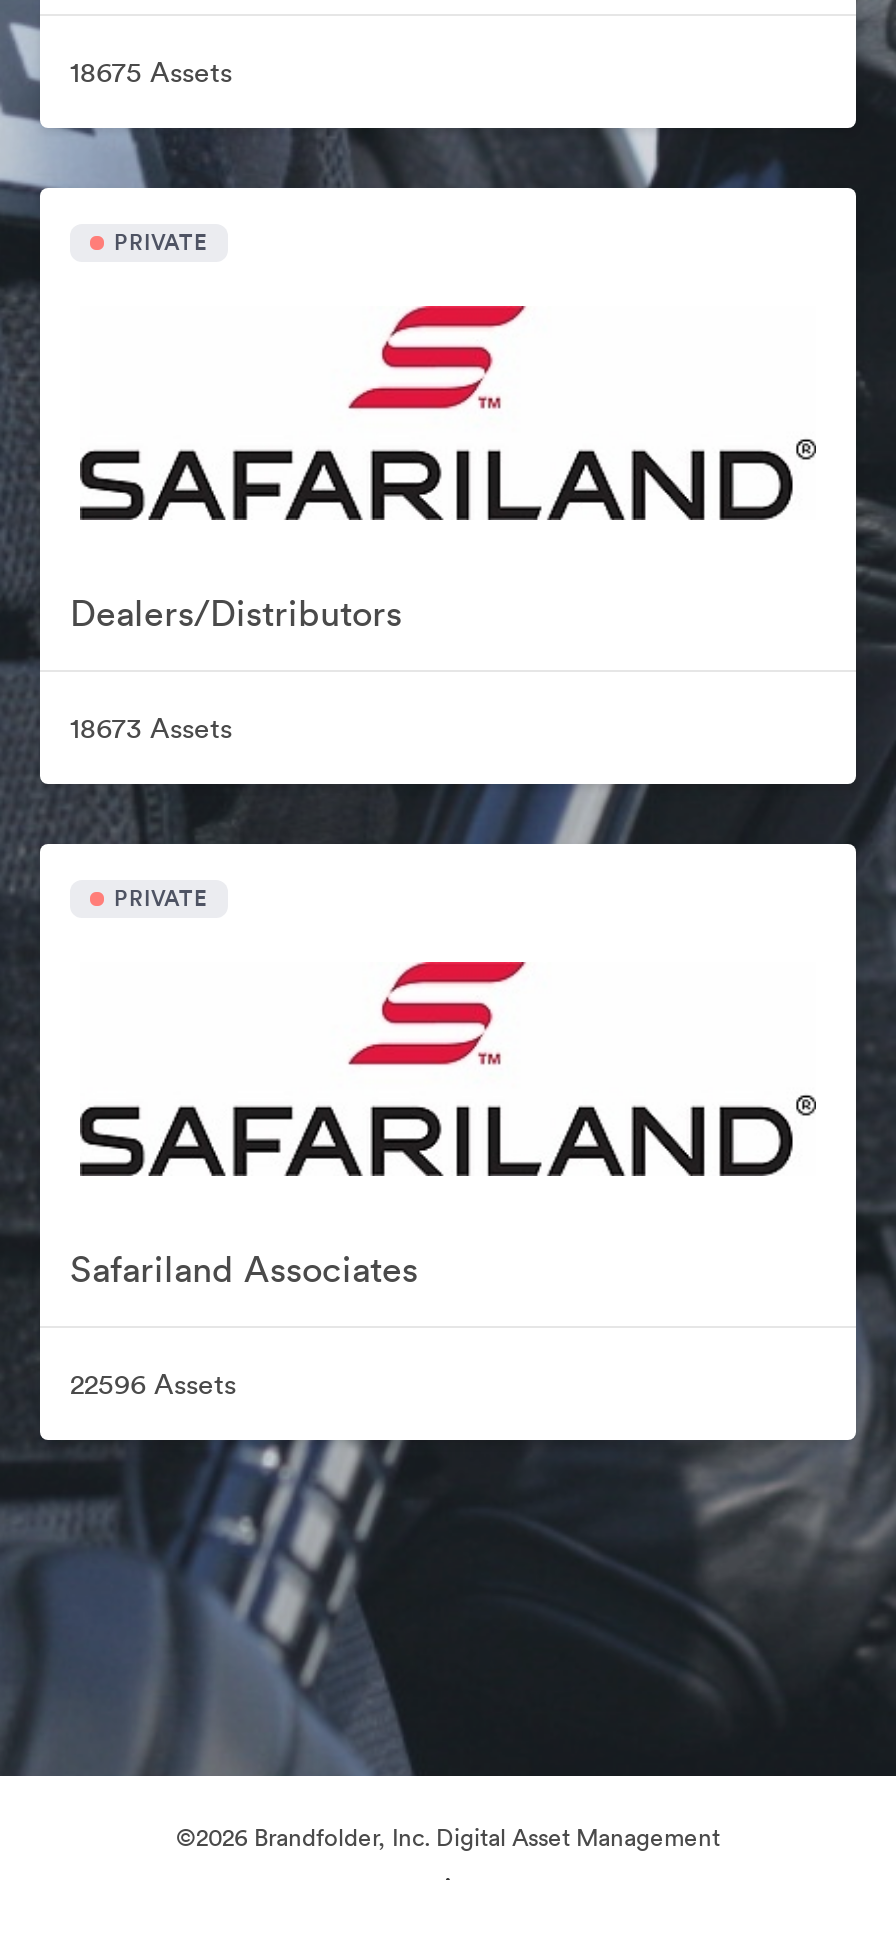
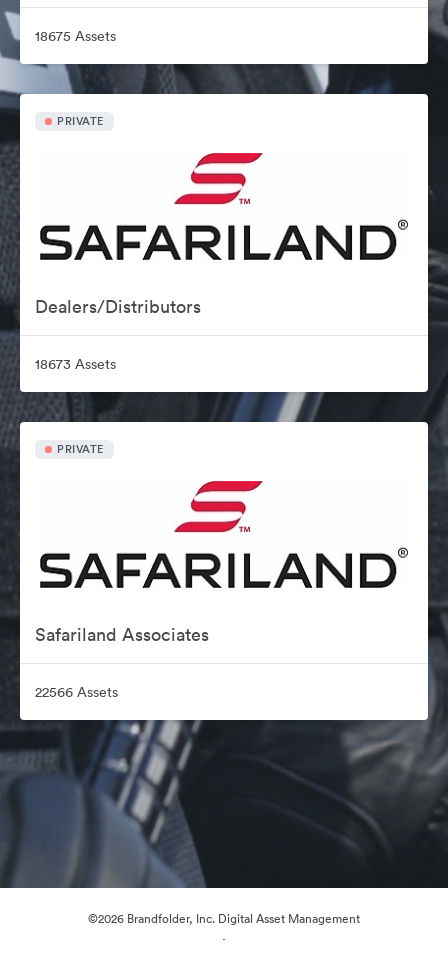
[70,1366,236,1402] 22596 Assets -> [35,683,118,701] 22566 Assets

